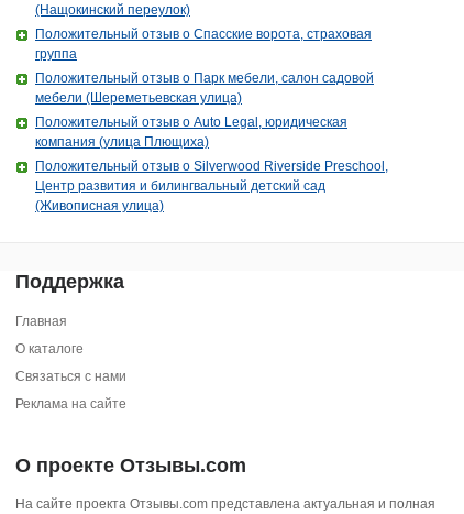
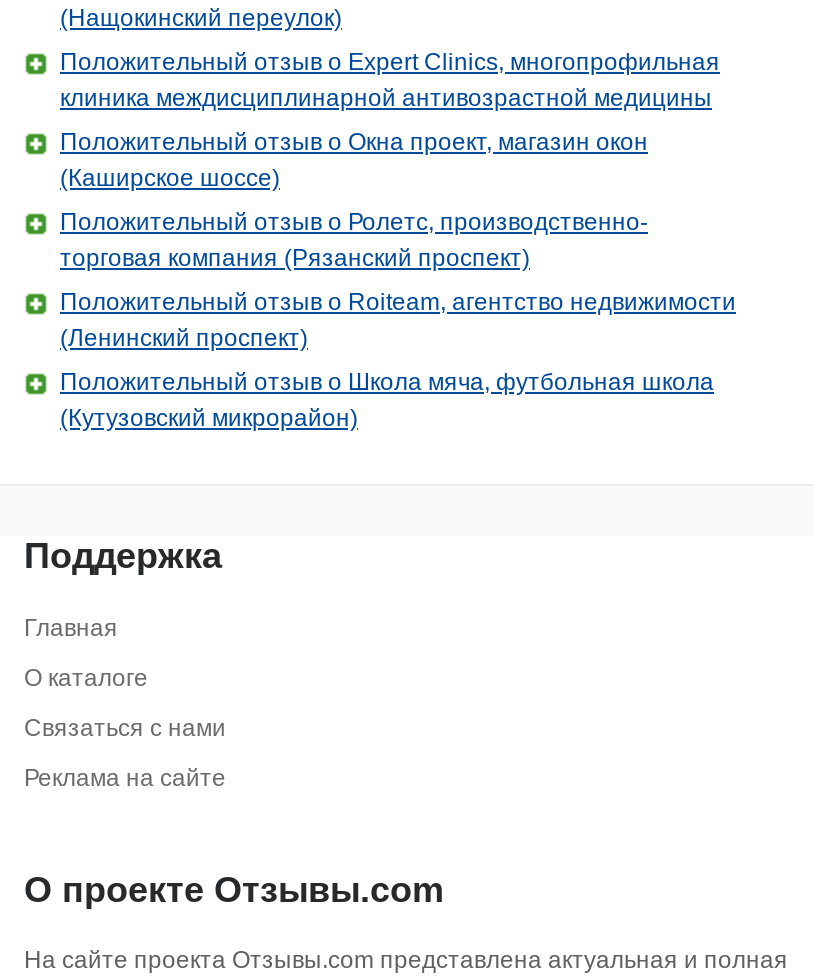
[35,26,388,214] Положительный отзыв о Спасские ворота, страховая | группа | Положительный отзыв о Парк мебели, салон садовой | мебели (Шереметьевская улица) | Положительный отзыв о Auto Legal, юридическая | компания (улица Плющиха) | Положительный отзыв о Silverwood Riverside Preschool, | Центр развития и билингвальный детский сад | (Живописная улица) -> [60,48,736,432] Положительный отзыв о Expert Clinics, многопрофильная | клиника междисциплинарной антивозрастной медицины | Положительный отзыв о Окна проект, магазин окон | (Каширское шоссе) | Положительный отзыв о Ролетс, производственно- | торговая компания (Рязанский проспект) | Положительный отзыв о Roiteam, агентство недвижимости | (Ленинский проспект) | Положительный отзыв о Школа мяча, футбольная школа | (Кутузовский микрорайон)

